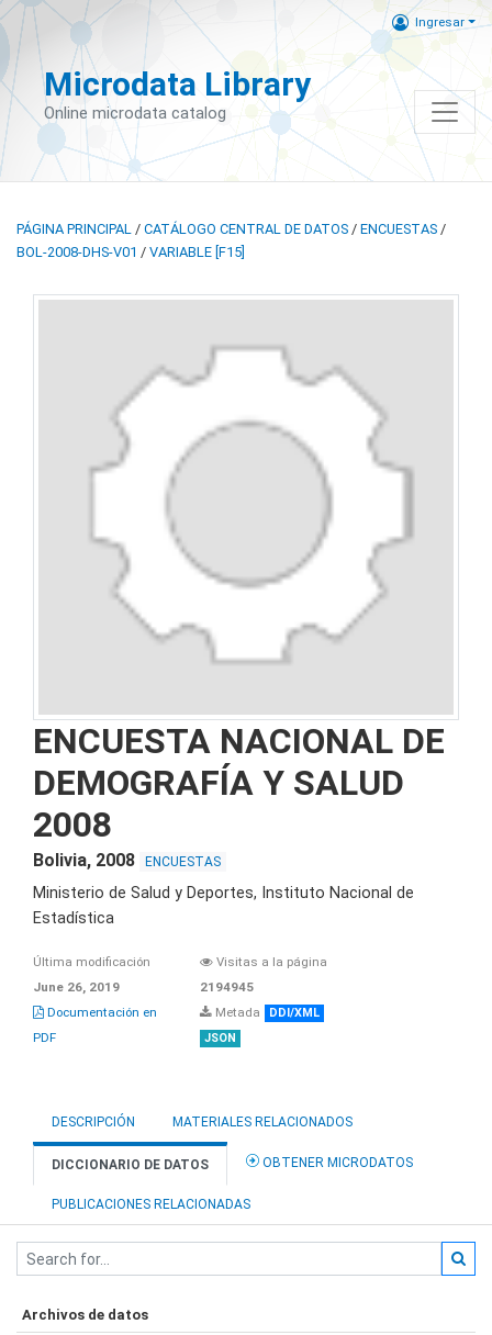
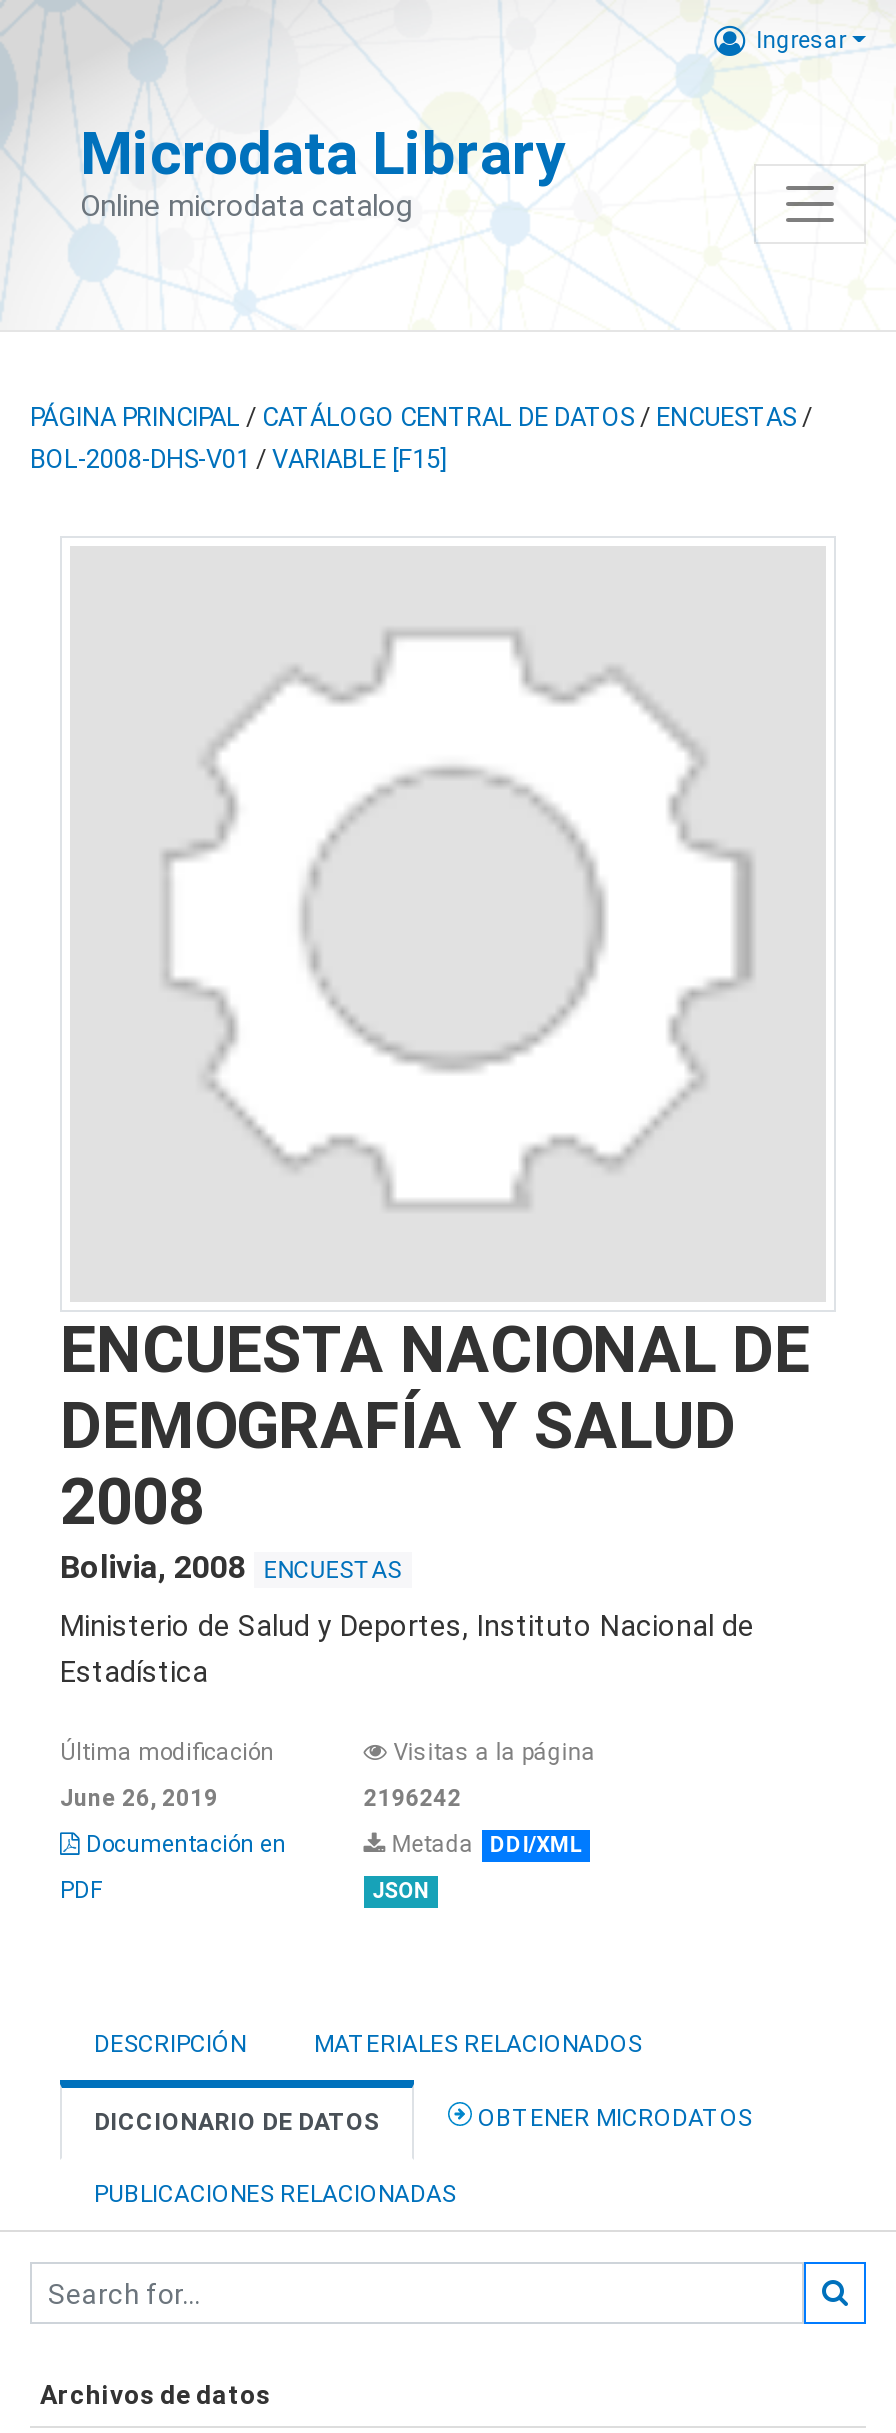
[200,979,253,995] 2194945 -> [364,1784,462,1812] 2196242

